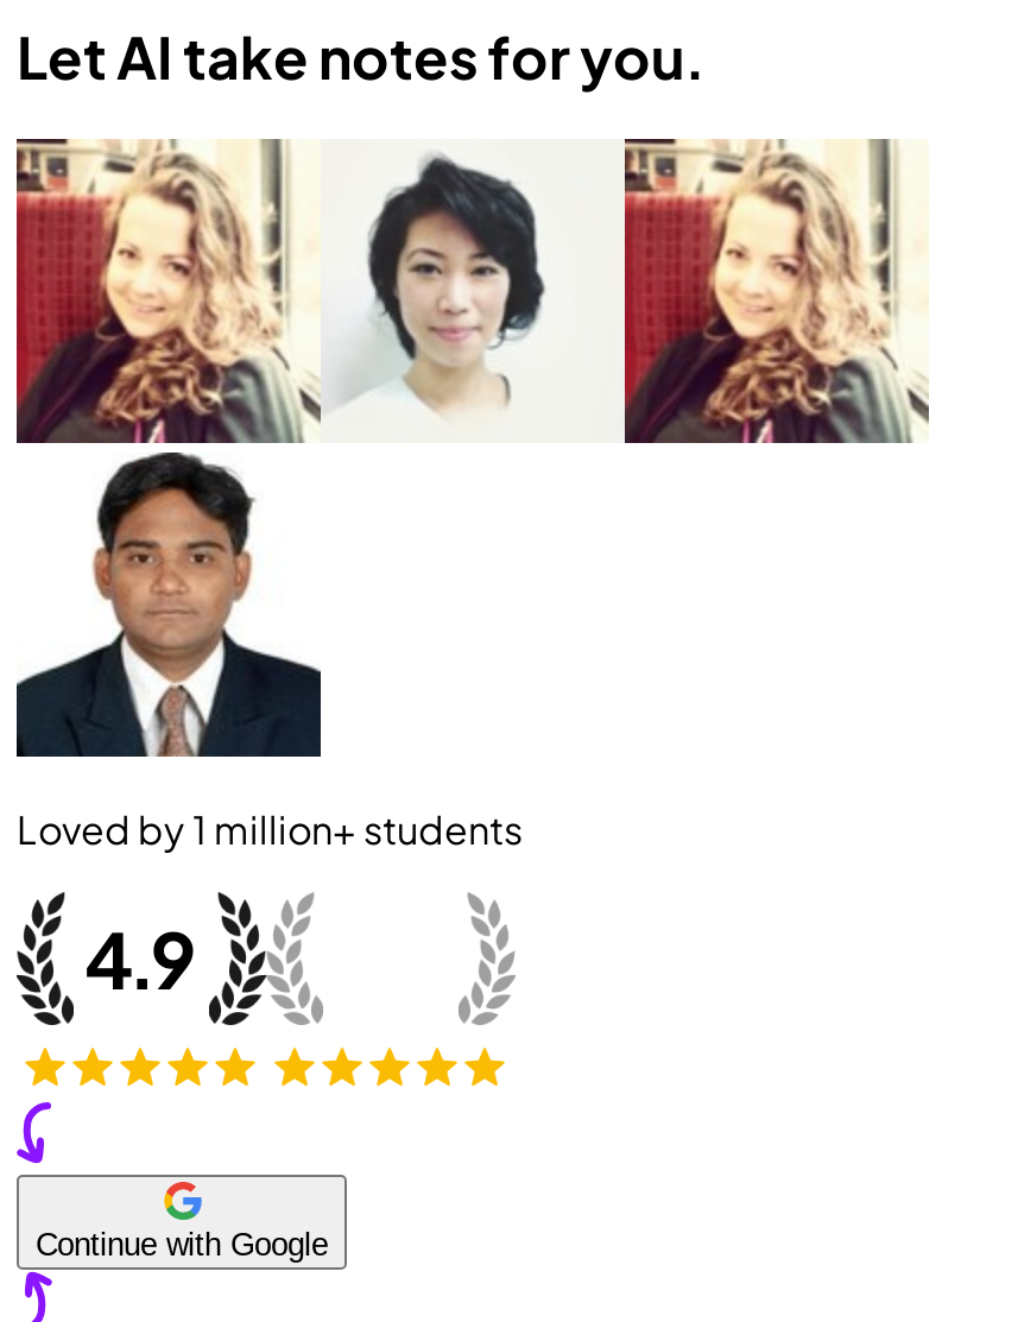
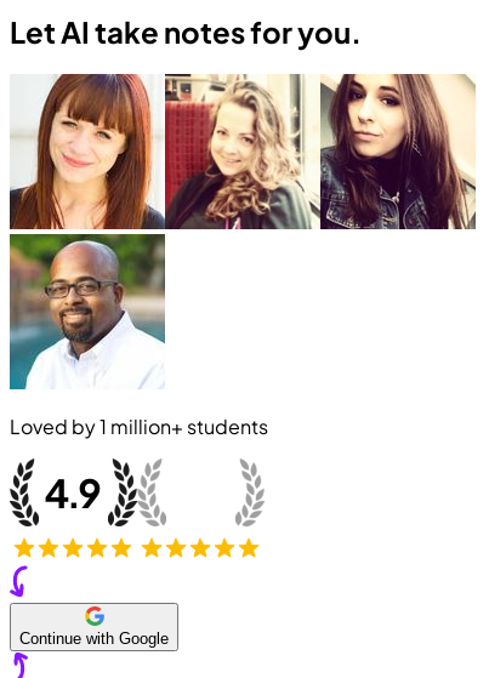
[14,137,929,759] [image] -> [8,73,477,391] [image]

